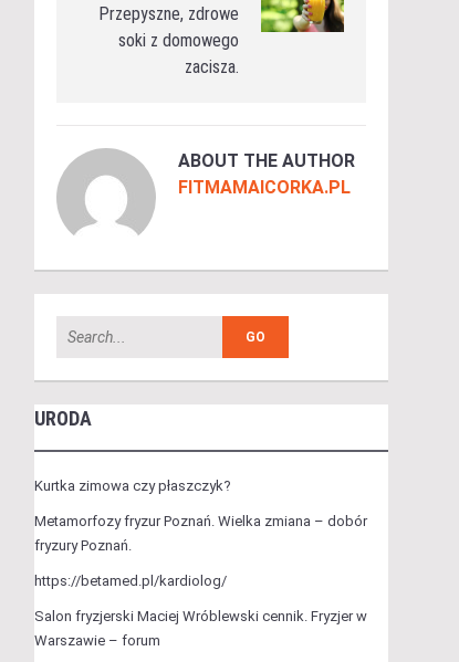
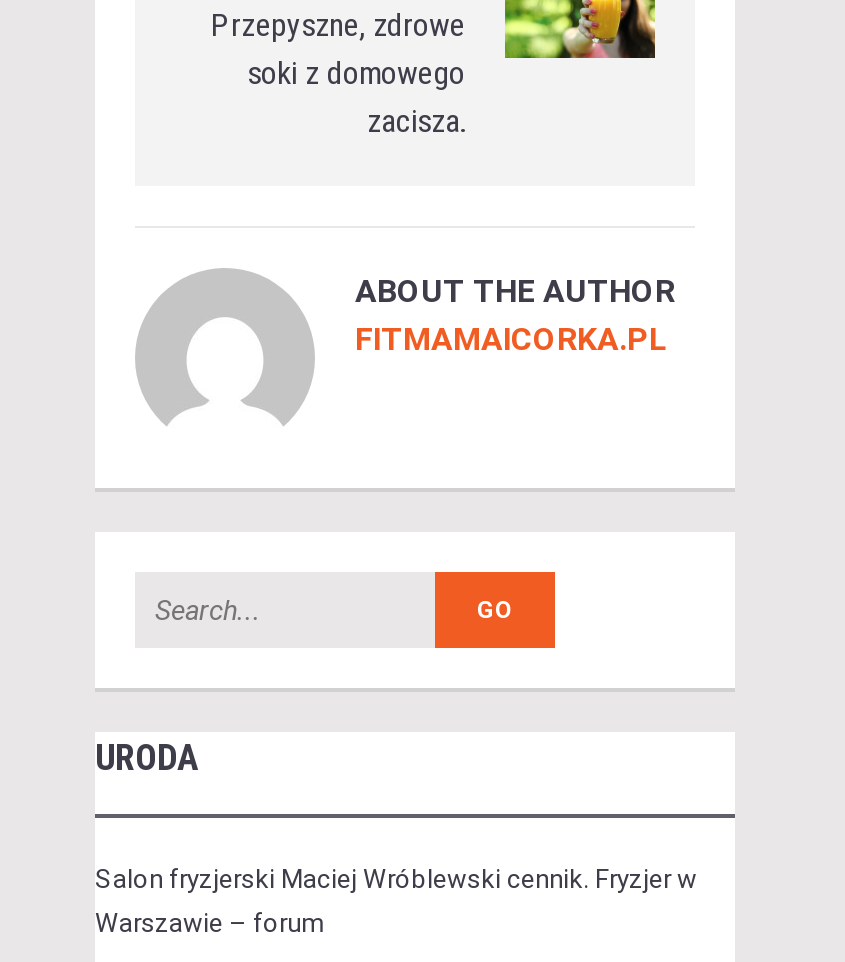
[34,477,367,589] Kurtka zimowa czy płaszczyk? | Metamorfozy fryzur Poznań. Wielka zmiana – dobór | fryzury Poznań. | https://betamed.pl/kardiolog/ -> none

